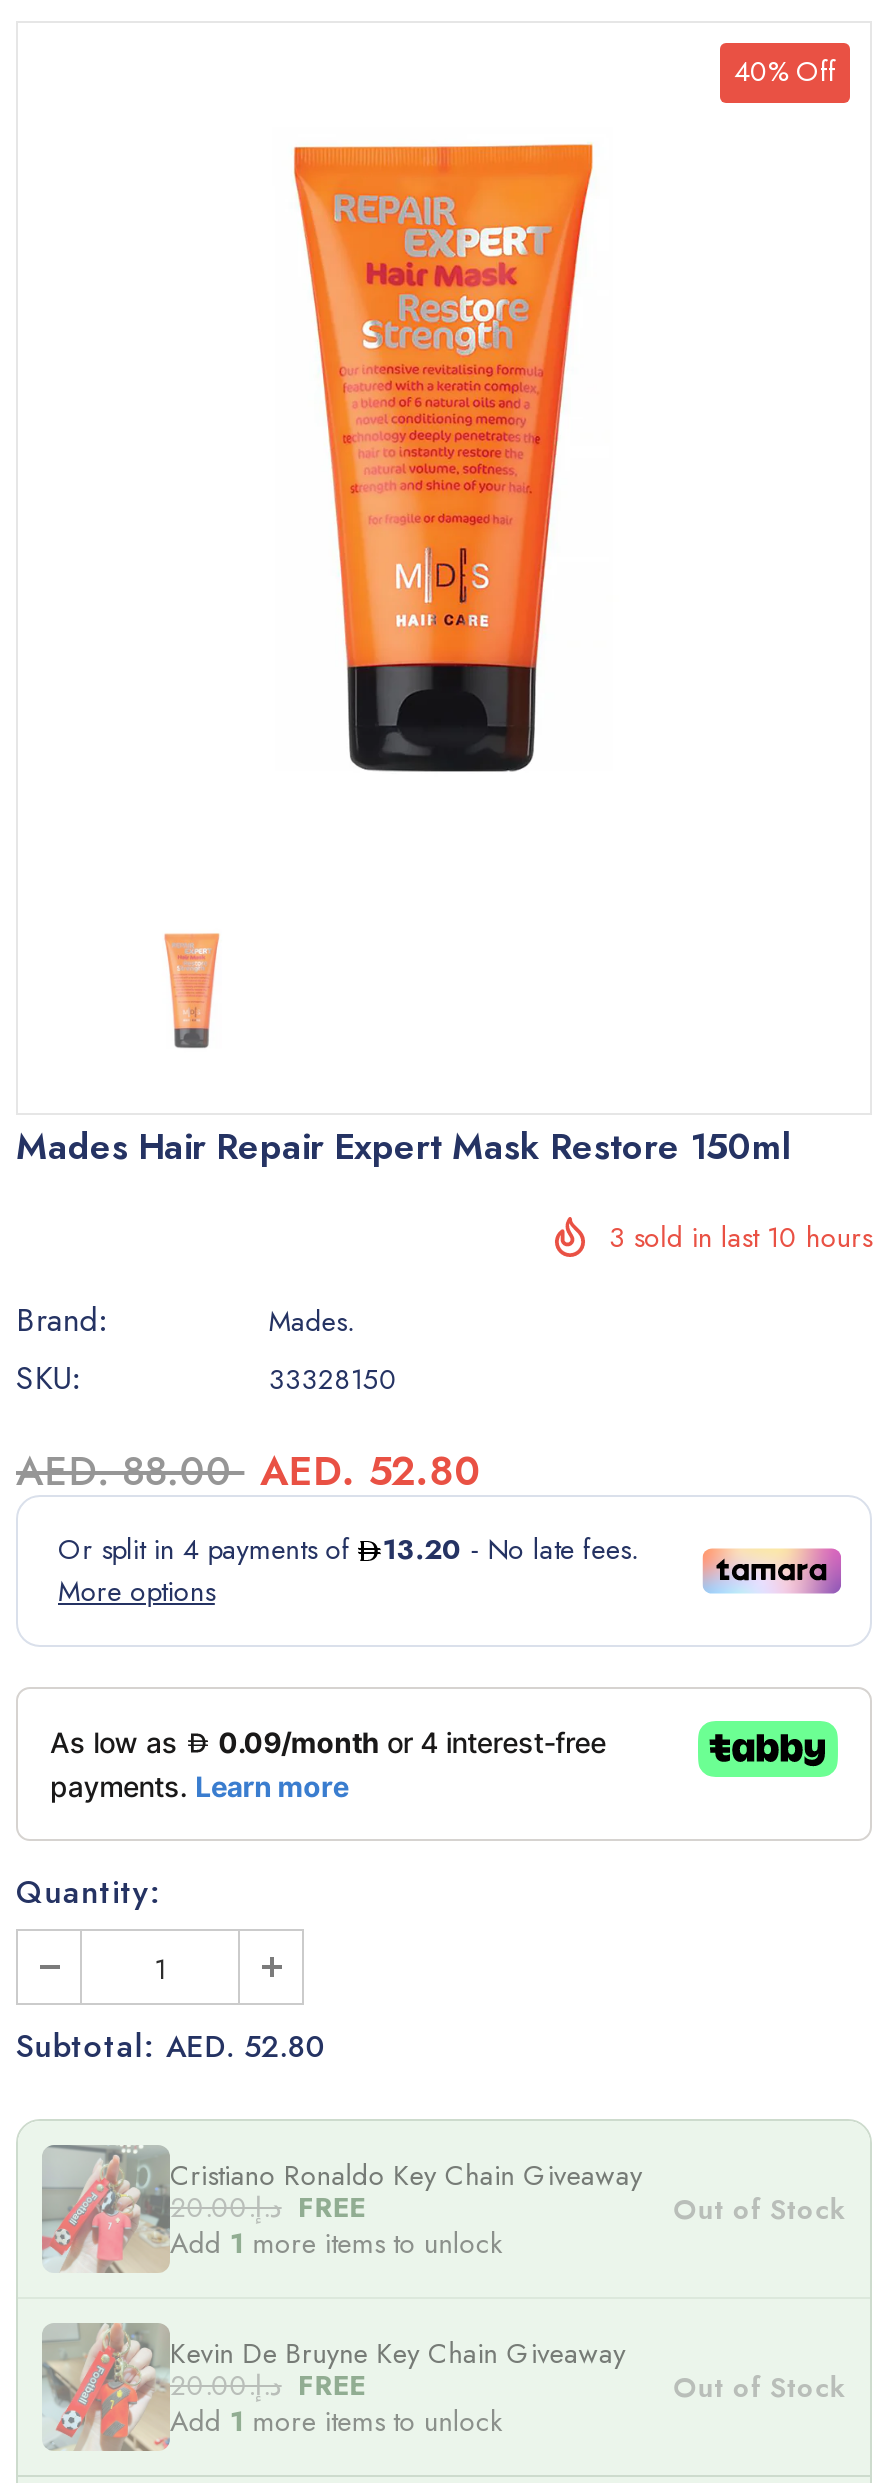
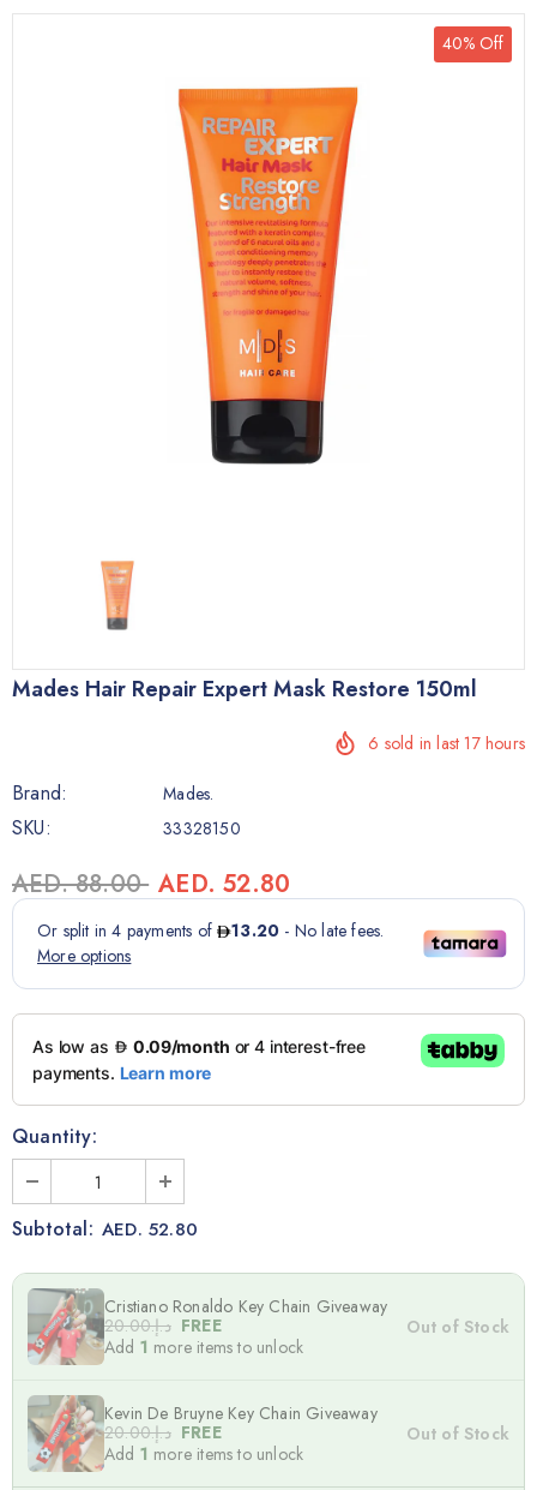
[609,1217,872,1257] 3 sold in last 10 hours -> [368,731,525,755] 6 sold in last 17 hours

